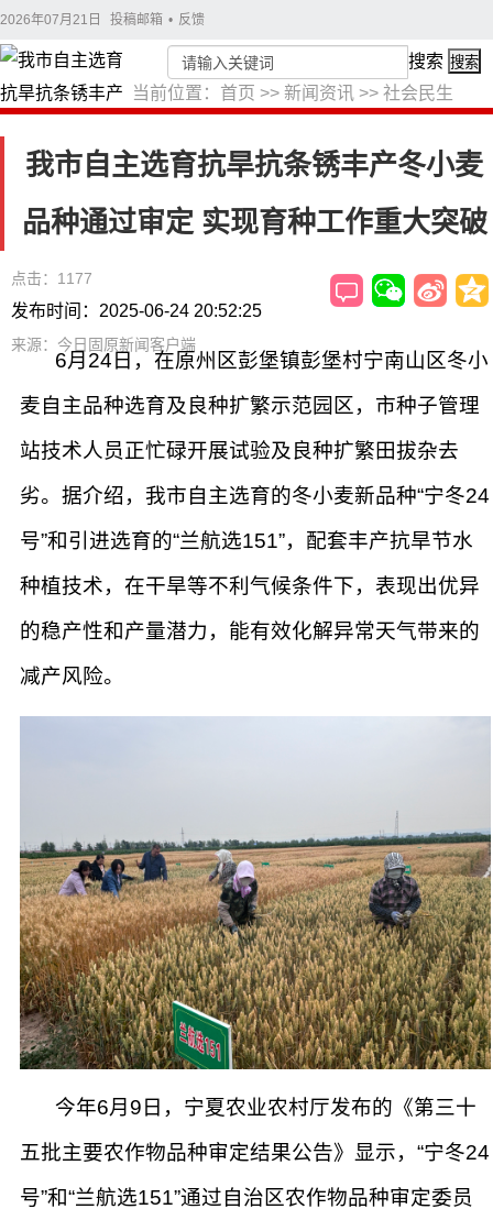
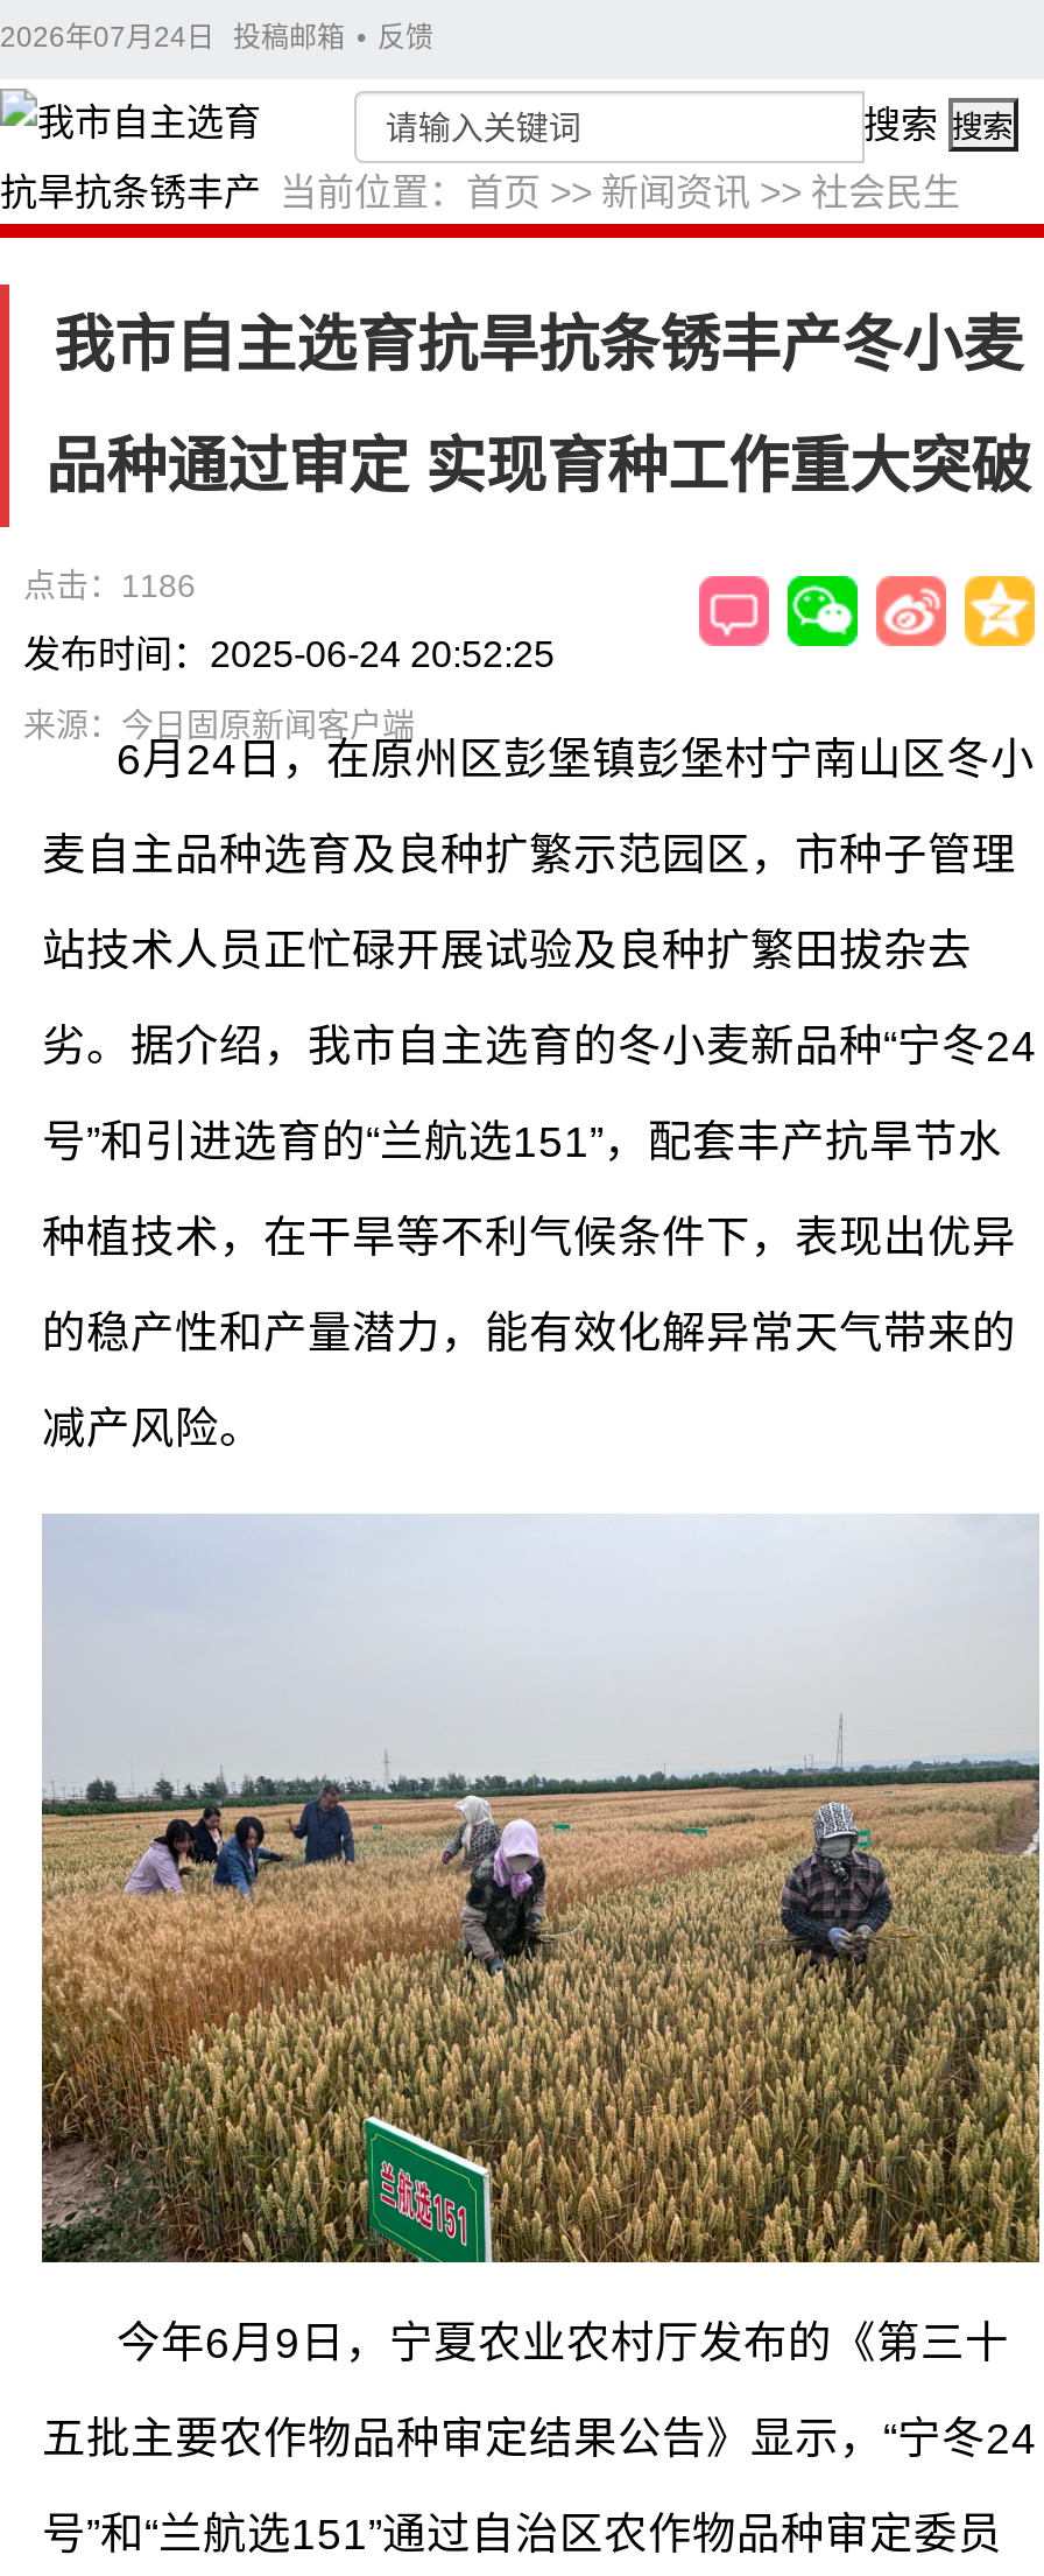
[0,12,205,28] 2026年07月21日 投稿邮箱 • 反馈 -> [0,21,433,54] 2026年07月24日 投稿邮箱 • 反馈
[11,270,92,287] 点击：1177 -> [23,567,196,604] 点击：1186

